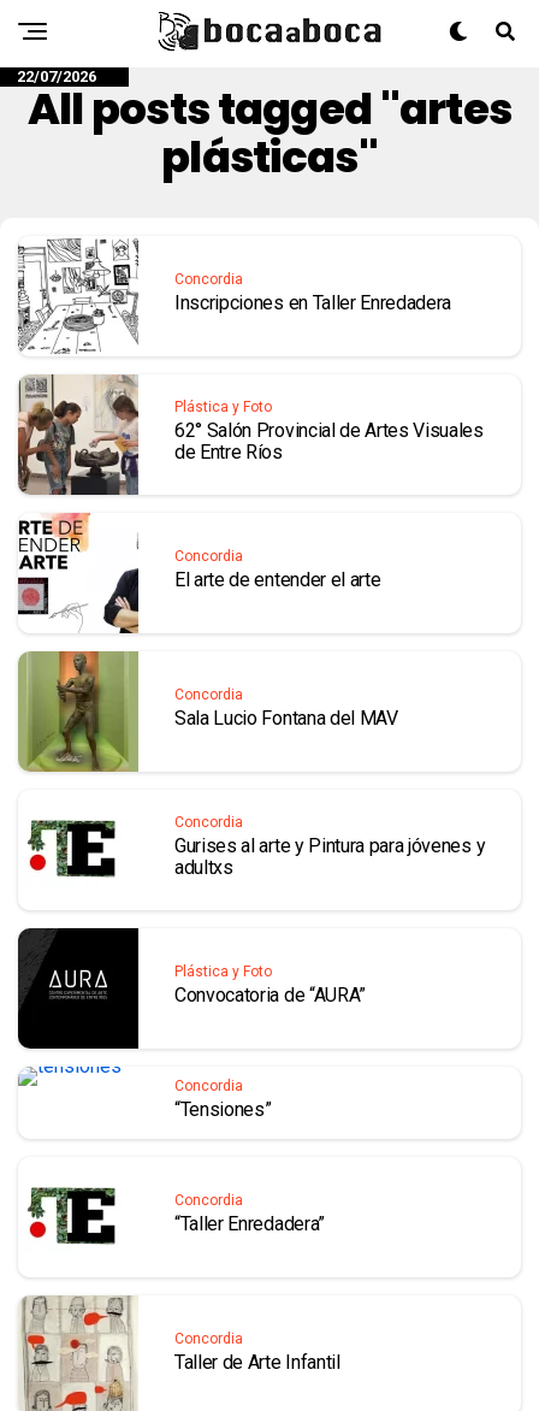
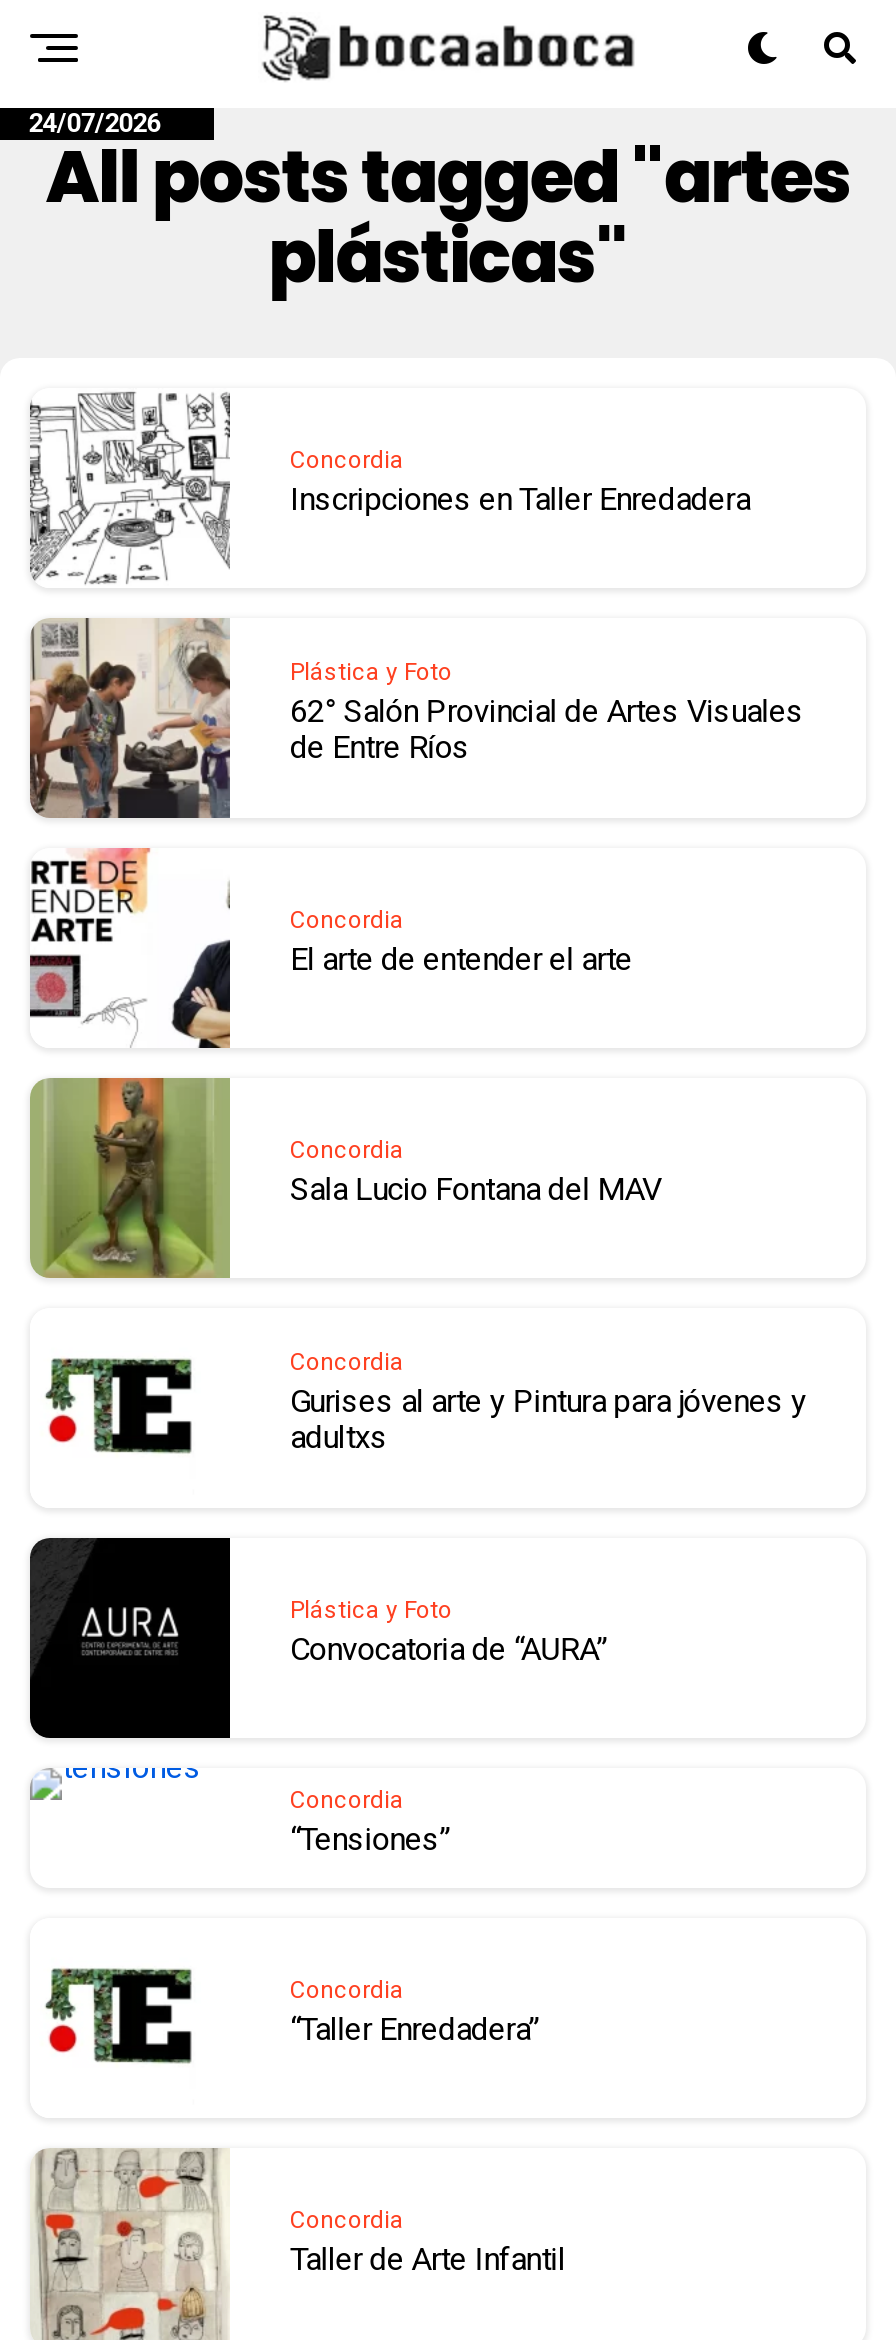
[17,67,97,85] 22/07/2026 -> [29,108,161,138] 24/07/2026

